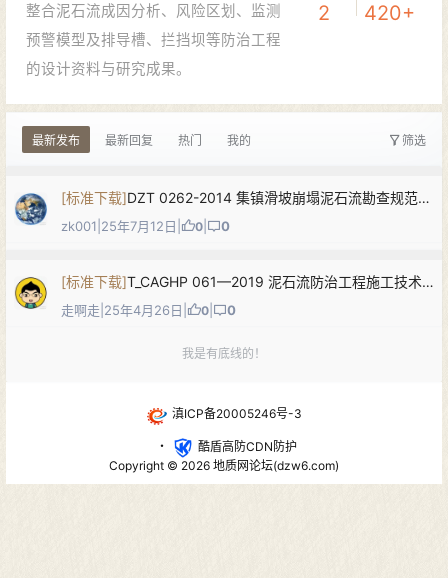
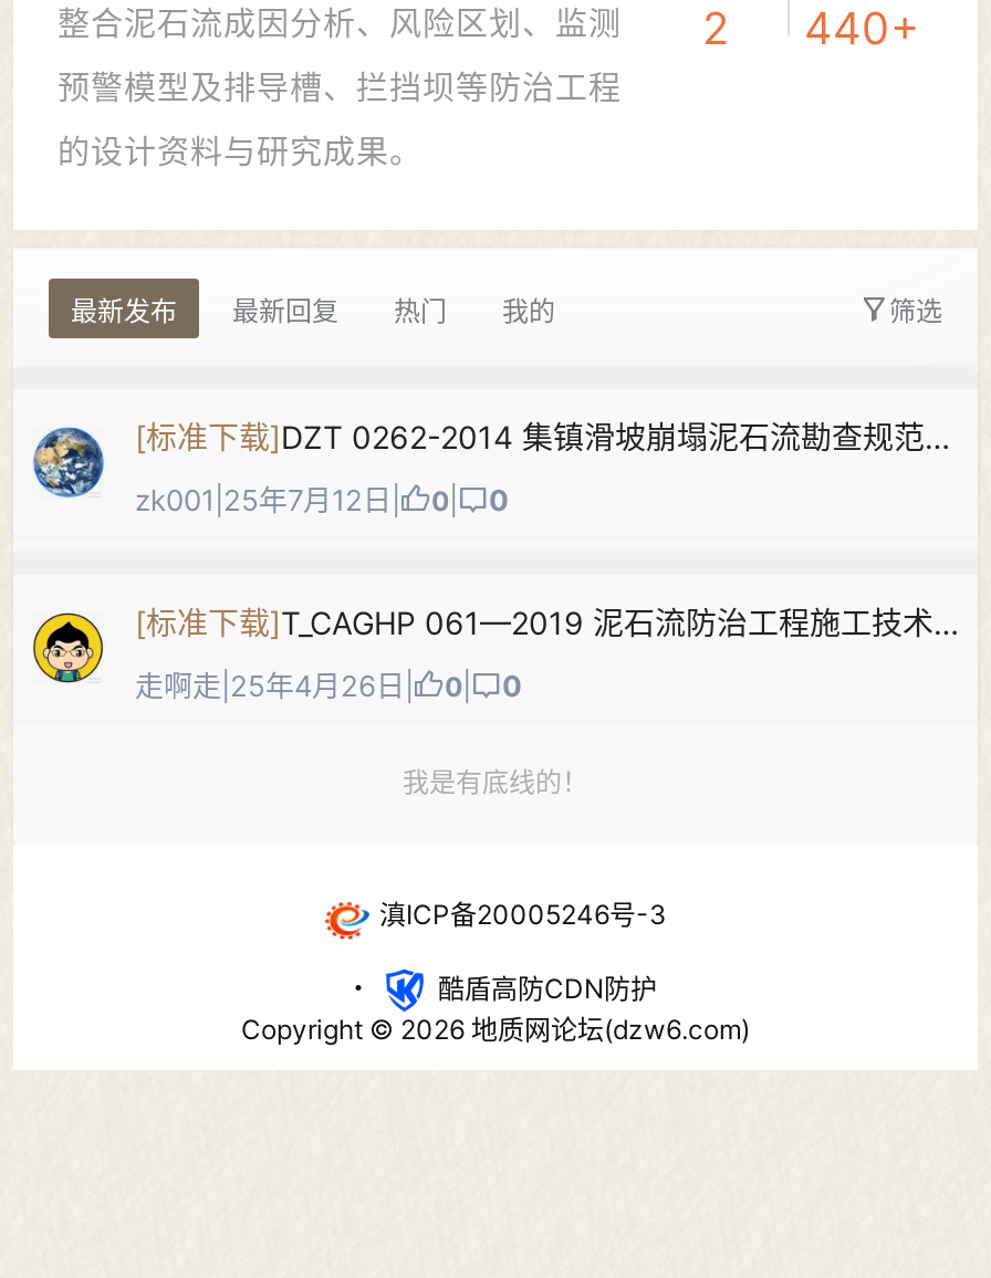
[317,1,415,25] 2 420+ -> [702,2,919,55] 2 440+

